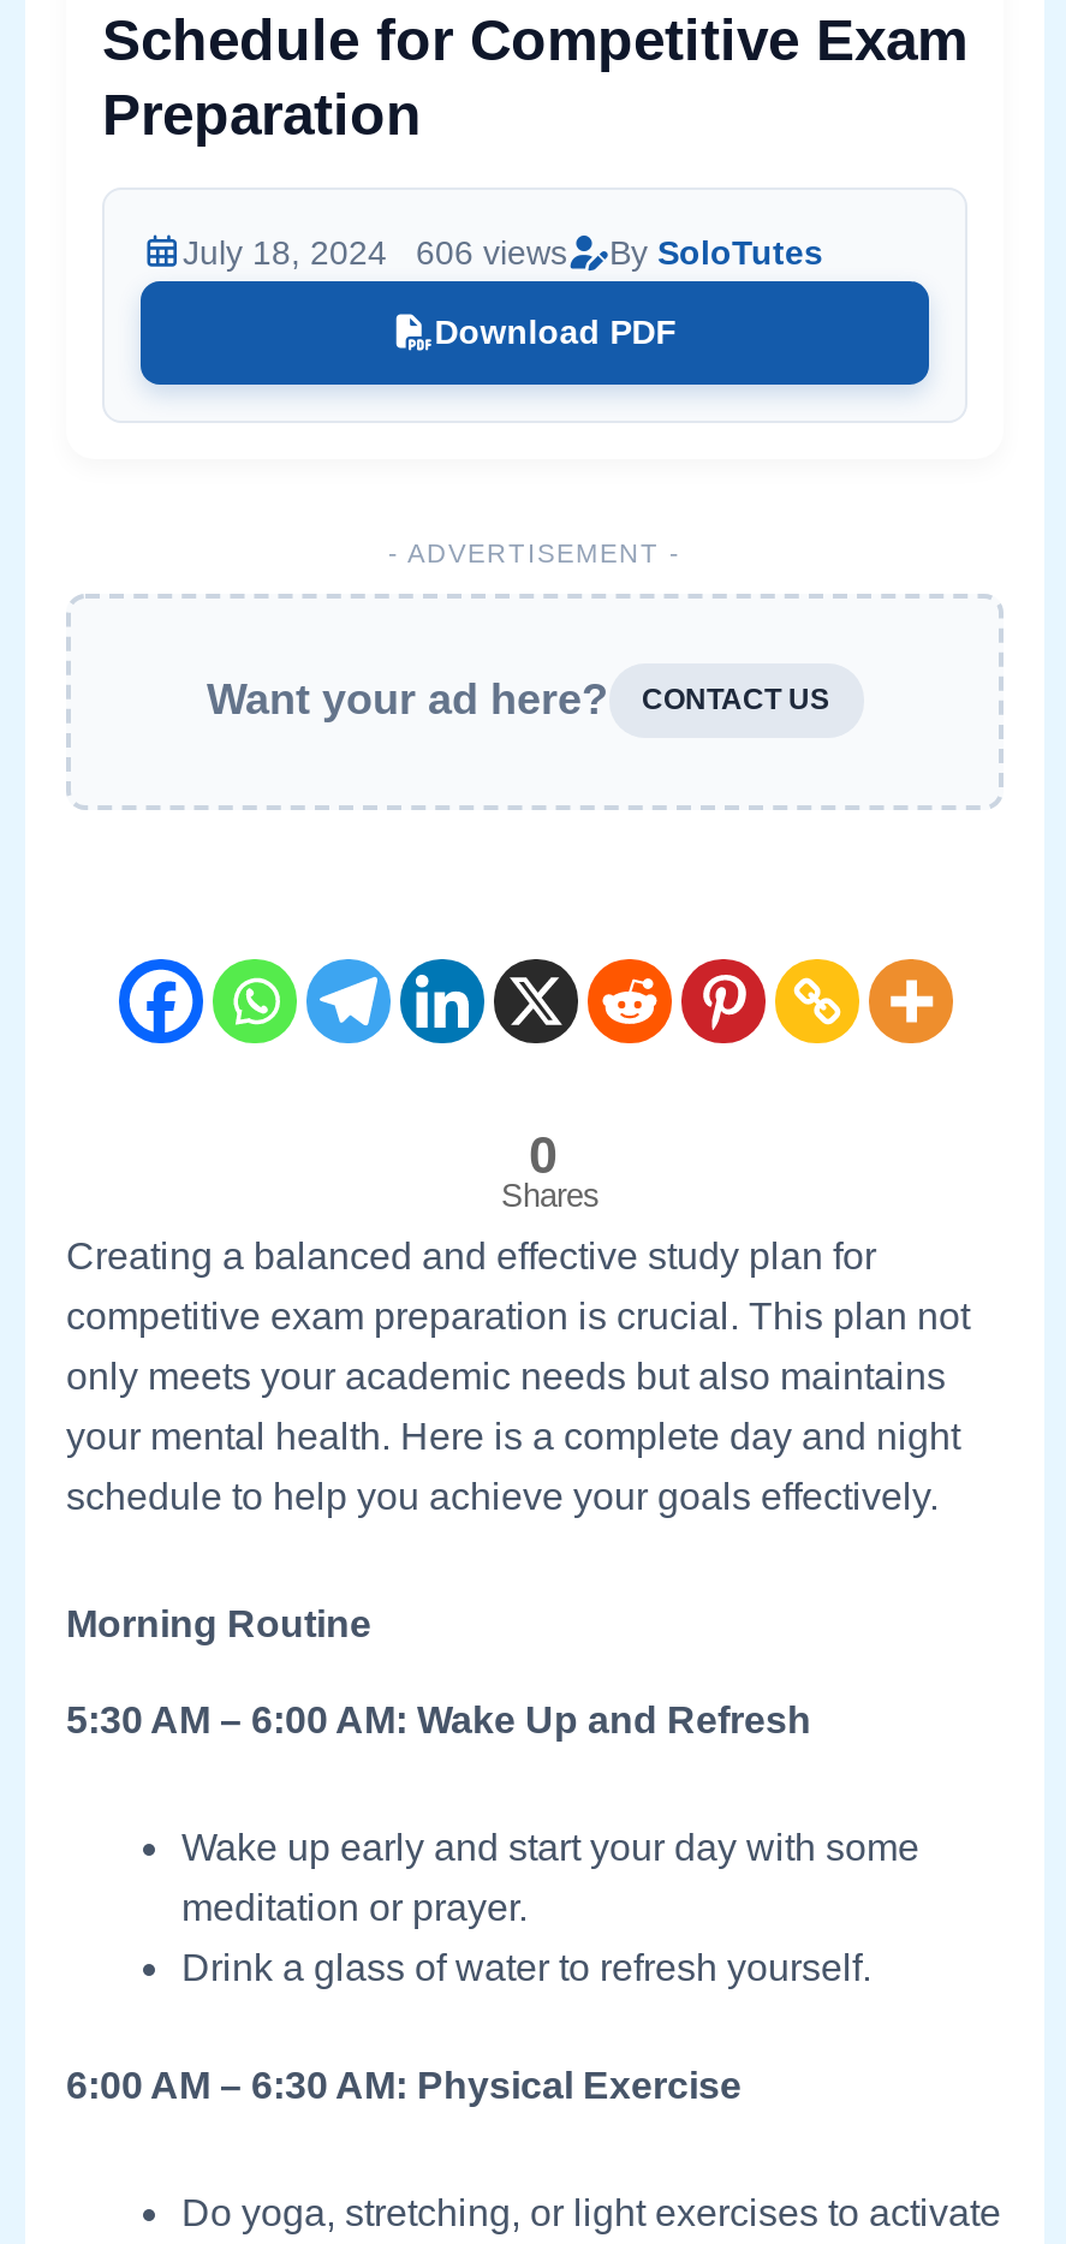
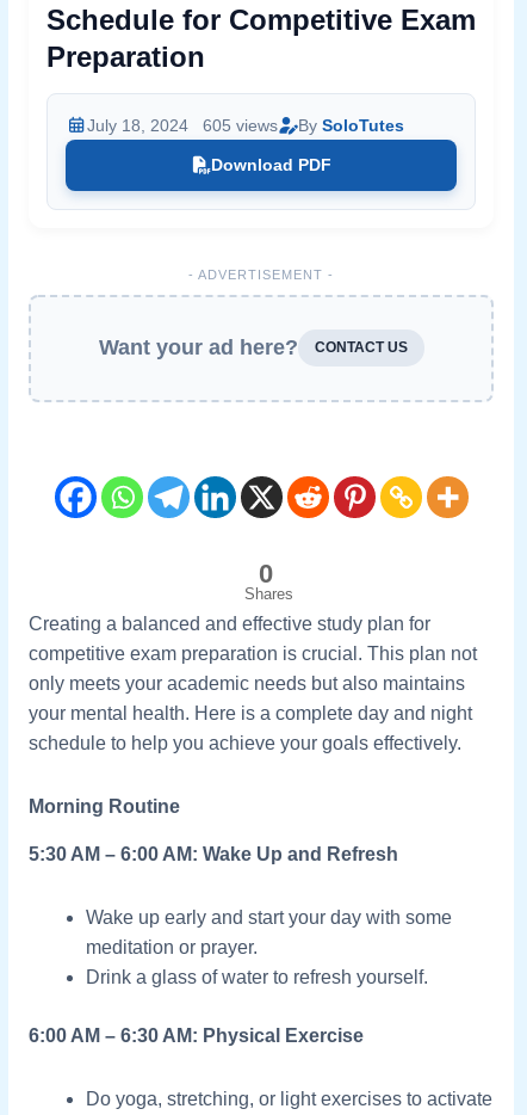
[183,232,823,270] July 18, 2024 606 views By SoloTutes -> [86,115,404,134] July 18, 2024 605 views By SoloTutes

